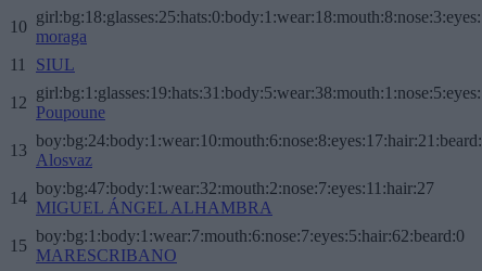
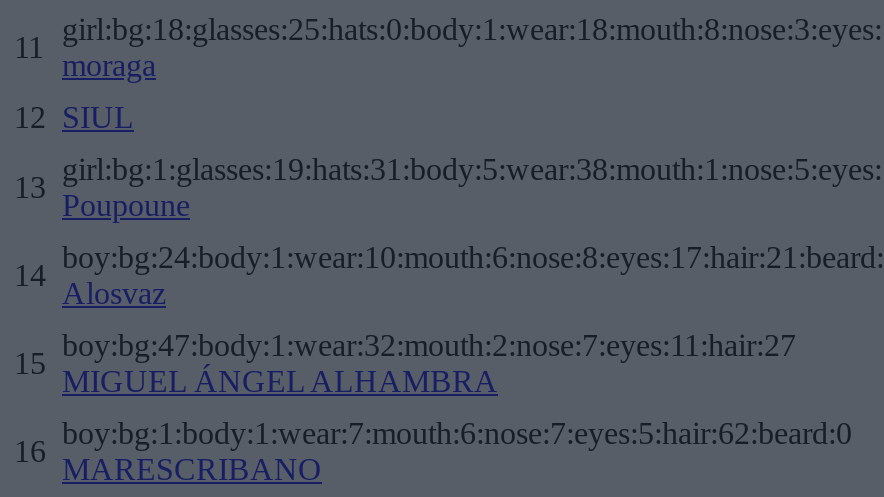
[10,18,27,36] 10 -> [14,30,44,64] 11
[10,56,75,74] 11 SIUL -> [14,100,134,134] 12 SIUL
[10,93,27,112] 12 -> [14,170,46,204] 13
[10,141,27,160] 13 -> [14,258,46,292] 14
[10,189,27,207] 14 -> [14,346,46,380] 15
[10,237,27,255] 15 -> [14,434,46,468] 16

